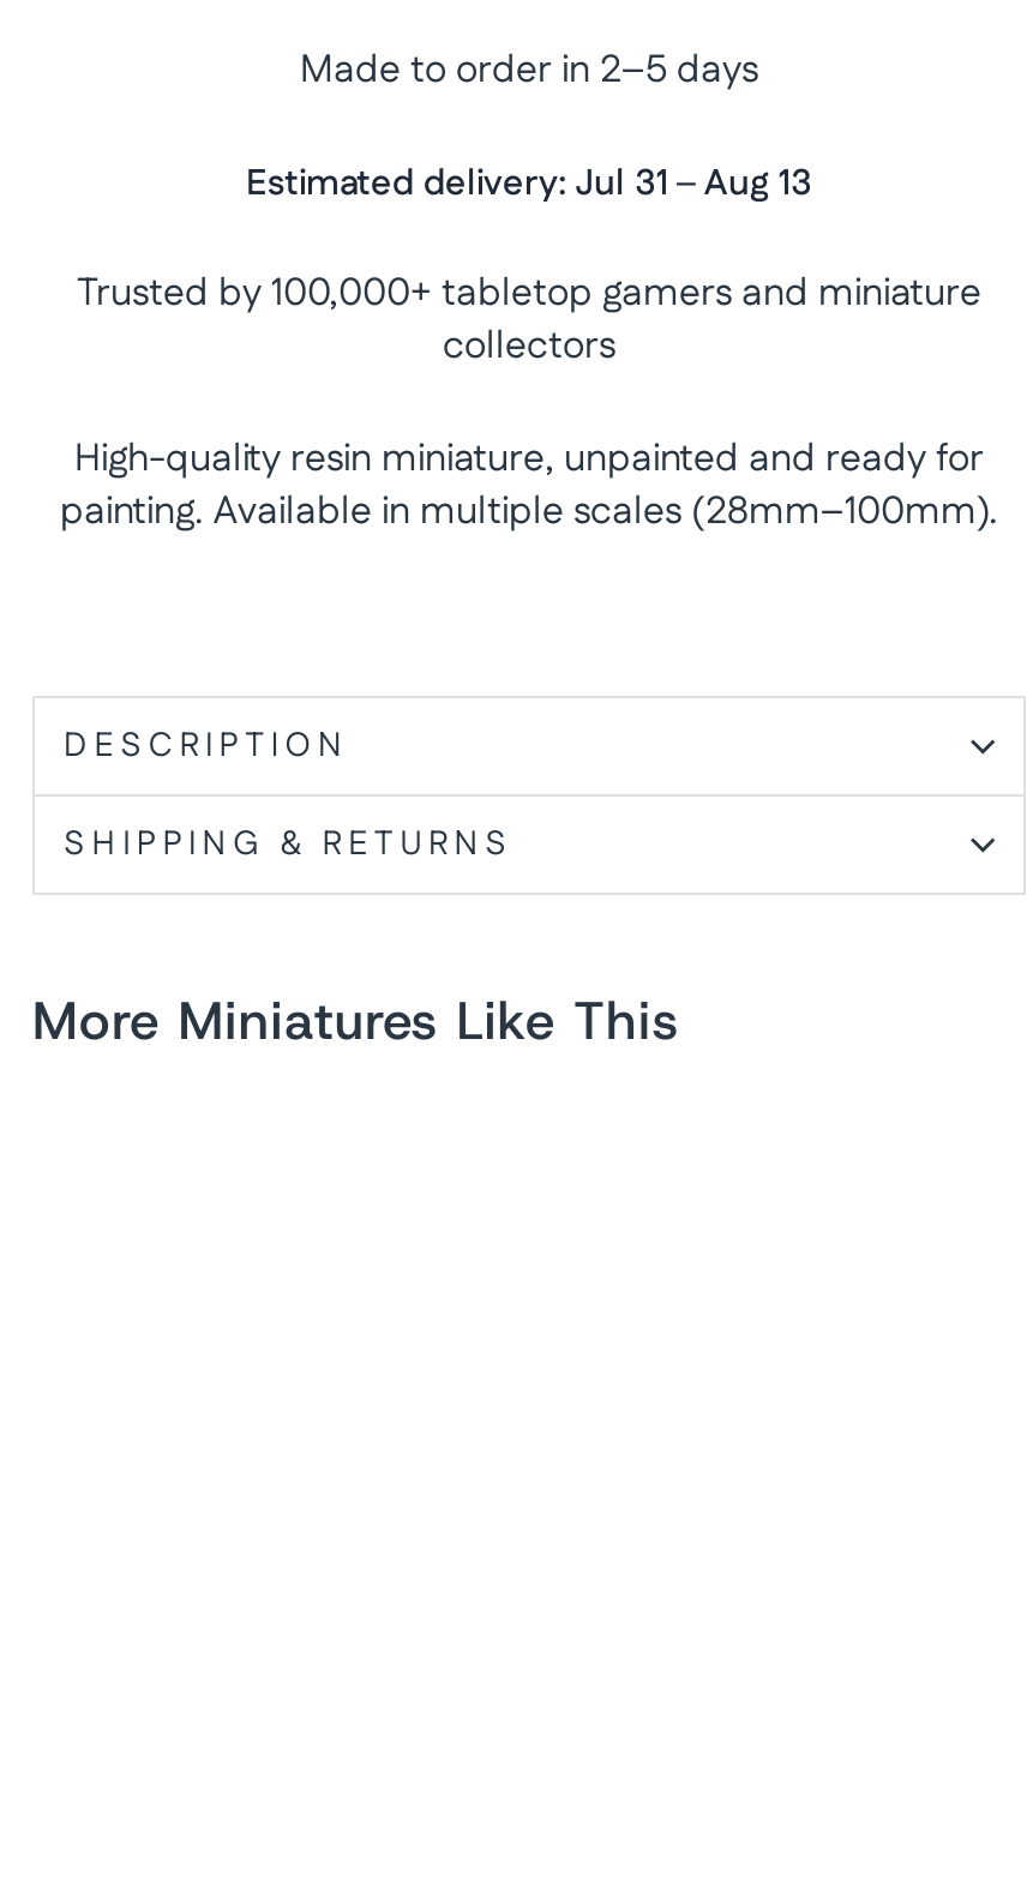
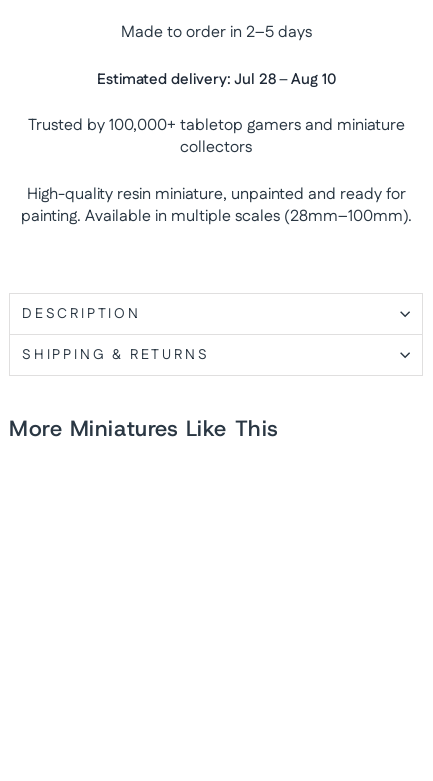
[246,158,812,209] Estimated delivery: Jul 31 – Aug 13 -> [96,69,335,90] Estimated delivery: Jul 28 – Aug 10

